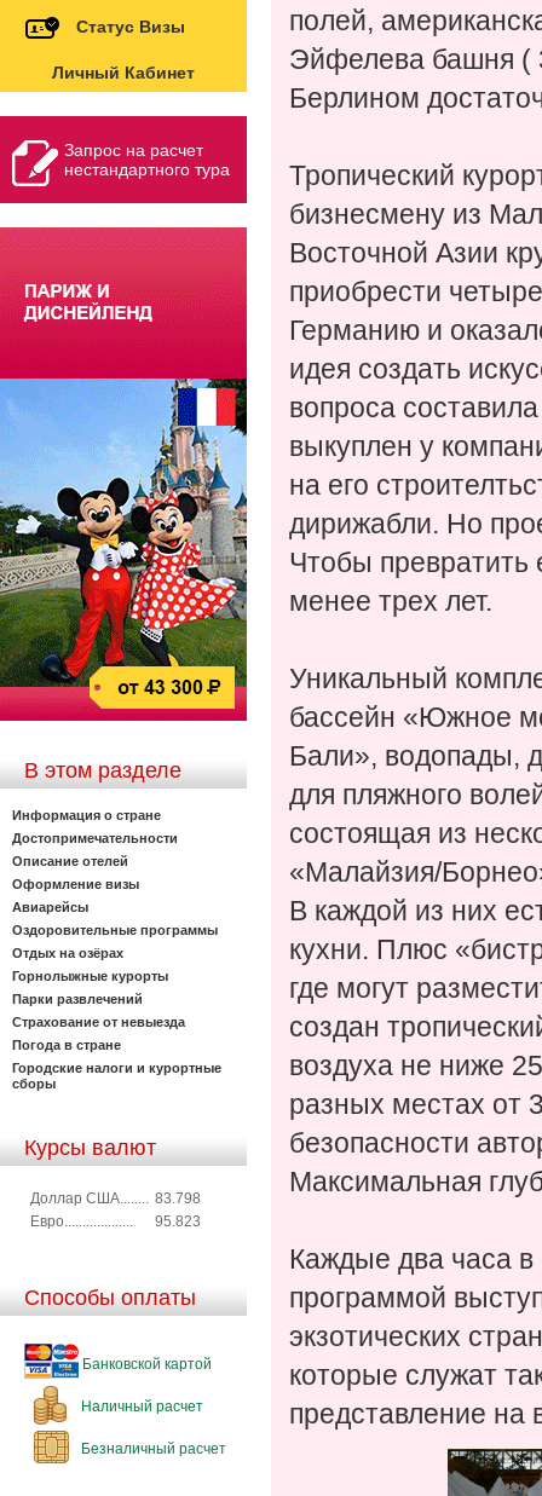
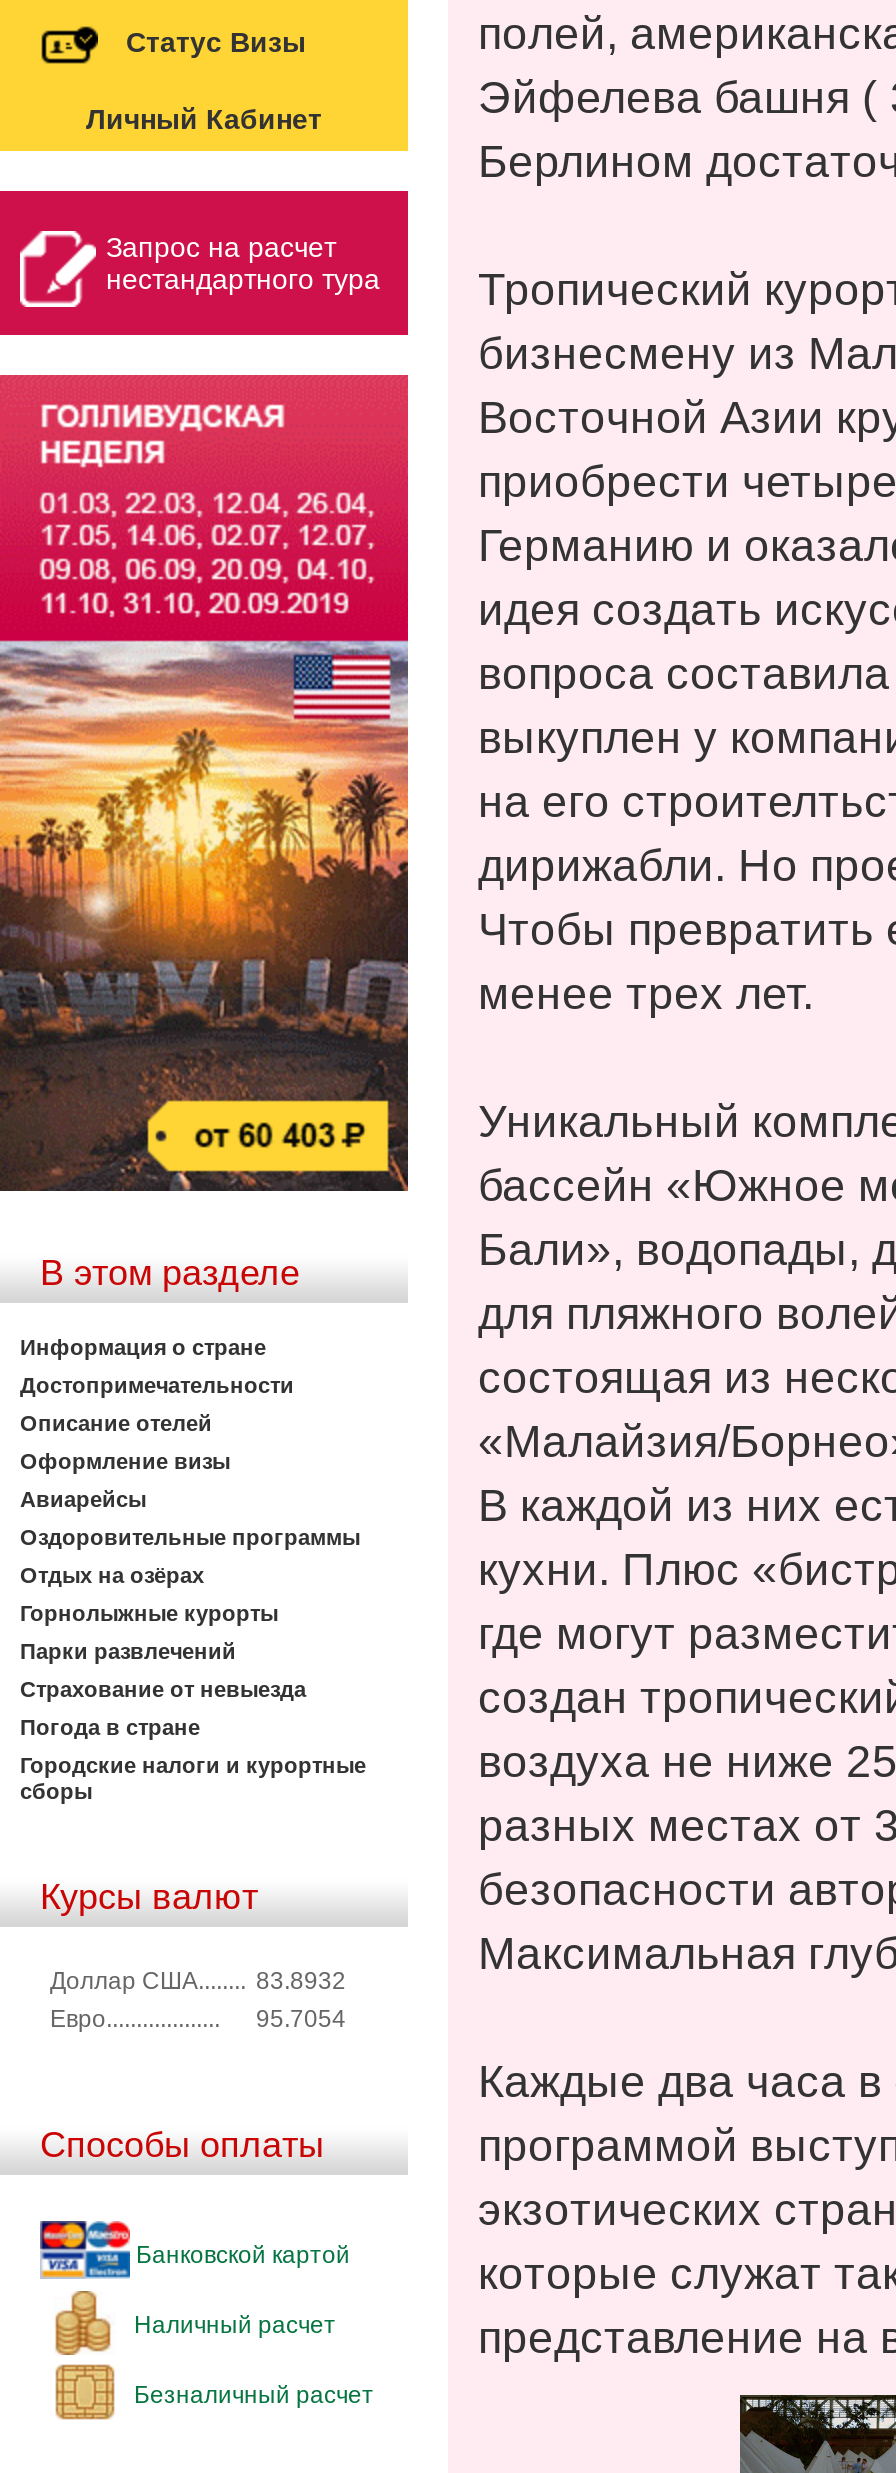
[4,246,248,722] [image] -> [6,403,410,1193] [image]
[30,1190,201,1207] Доллар США........ 83.798 -> [50,1967,346,1995] Доллар США........ 83.8932
[30,1213,201,1230] Евро................... 95.823 -> [50,2005,346,2033] Евро................... 95.7054

